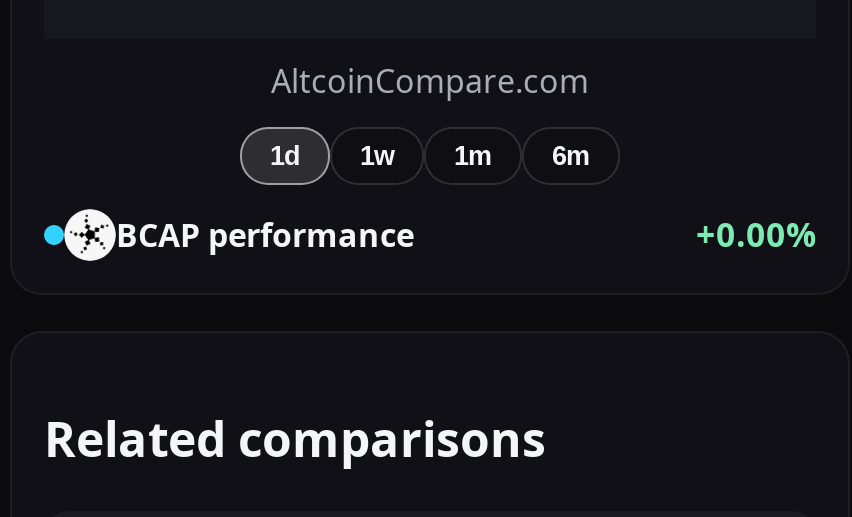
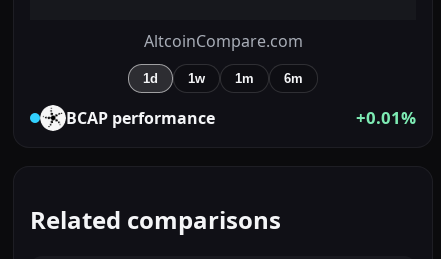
[696,212,816,258] +0.00% -> [356,106,416,129] +0.01%

